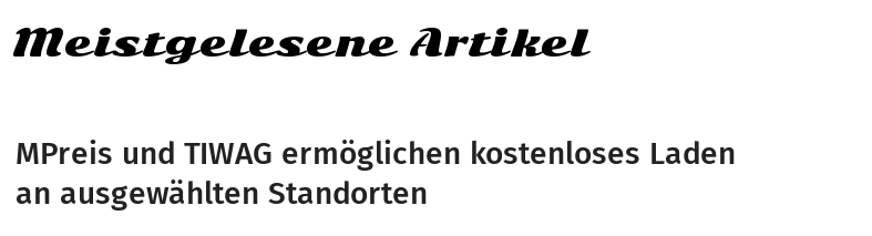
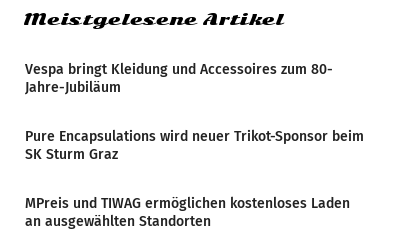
none -> [25,61,364,163] Vespa bringt Kleidung und Accessoires zum 80- | Jahre-Jubiläum | Pure Encapsulations wird neuer Trikot-Sponsor beim | SK Sturm Graz

